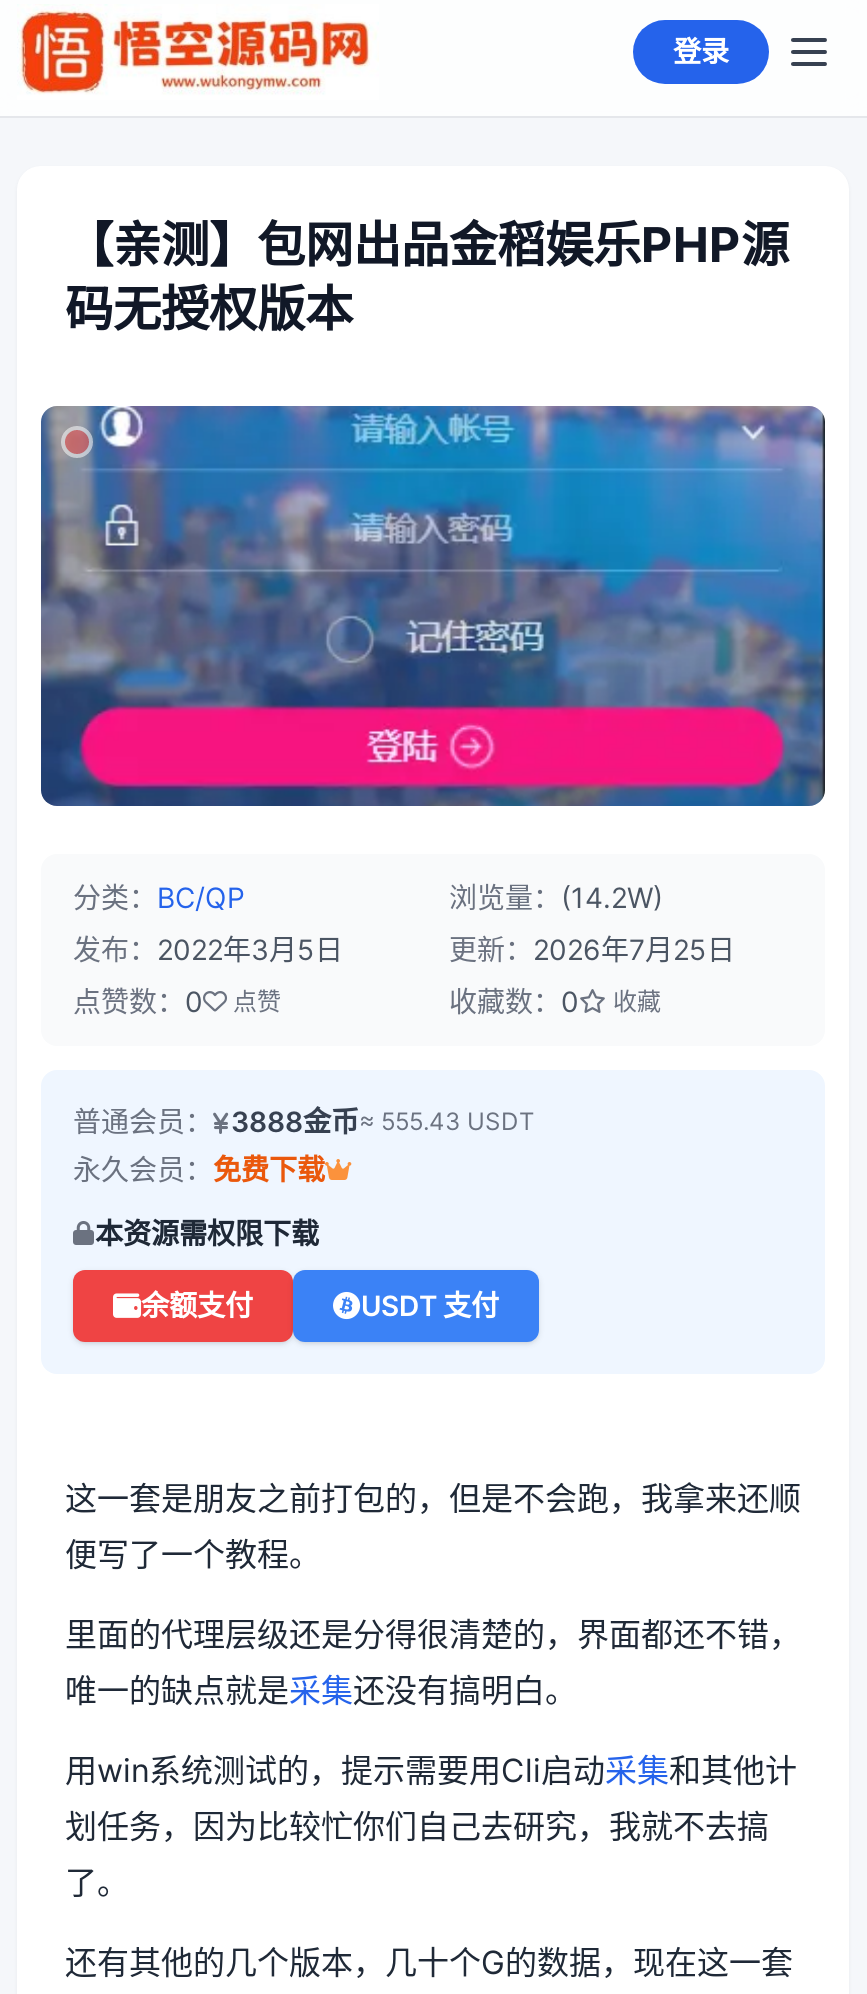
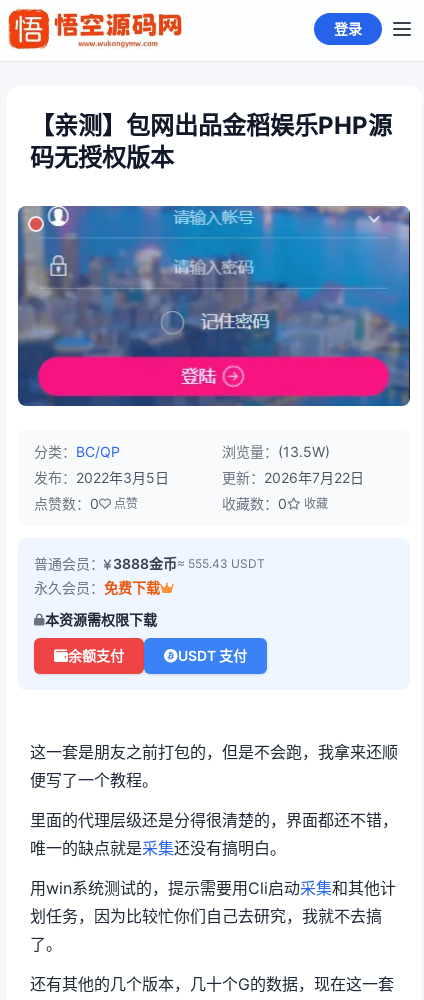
[449,880,663,914] 浏览量：(14.2W) -> [222,443,330,460] 浏览量：(13.5W)
[449,932,735,966] 更新：2026年7月25日 -> [222,469,364,486] 更新：2026年7月22日

